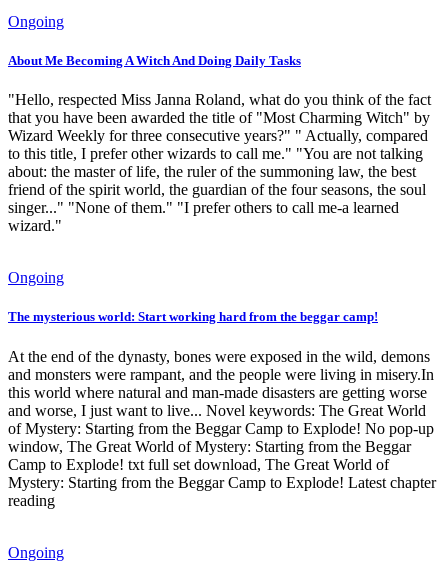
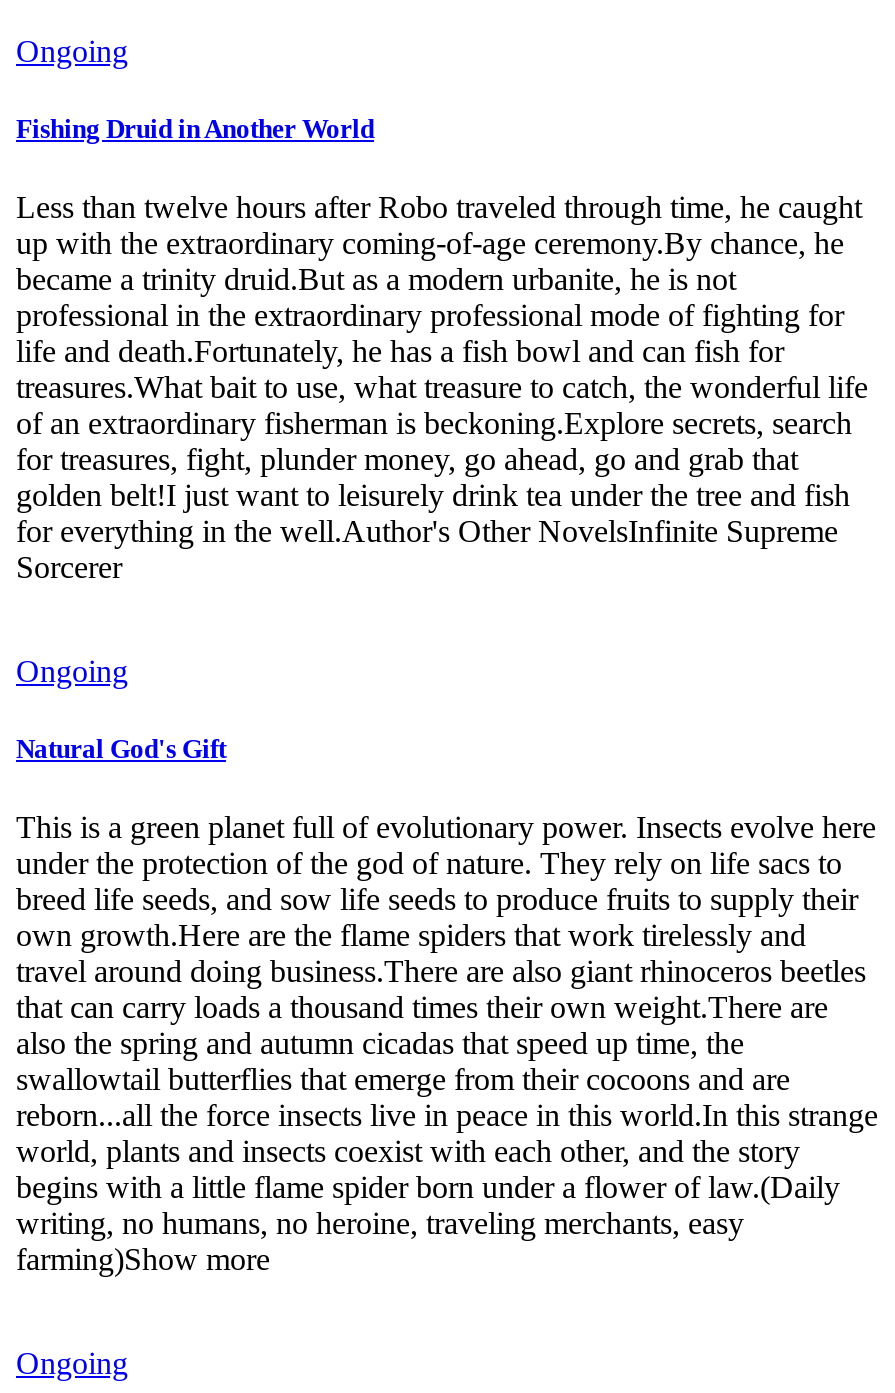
[8,53,301,68] About Me Becoming A Witch And Doing Daily Tasks -> [16,113,374,143] Fishing Druid in Another World
[8,91,431,234] "Hello, respected Miss Janna Roland, what do you think of the fact | that you have been awarded the title of "Most Charming Witch" by | Wizard Weekly for three consecutive years?" " Actually, compared | to this title, I prefer other wizards to call me." "You are not talking | about: the master of life, the ruler of the summoning law, the best | friend of the spirit world, the guardian of the four seasons, the soul | singer..." "None of them." "I prefer others to call me-a learned | wizard." -> [16,189,868,583] Less than twelve hours after Robo traveled through time, he caught | up with the extraordinary coming-of-age ceremony.By chance, he | became a trinity druid.But as a modern urbanite, he is not | professional in the extraordinary professional mode of fighting for | life and death.Fortunately, he has a fish bowl and can fish for | treasures.What bait to use, what treasure to catch, the wonderful life | of an extraordinary fisherman is beckoning.Explore secrets, search | for treasures, fight, plunder money, go ahead, go and grab that | golden belt!I just want to leisurely drink tea under the tree and fish | for everything in the well.Author's Other NovelsInfinite Supreme | Sorcerer
[8,309,378,324] The mysterious world: Start working hard from the beggar camp! -> [16,734,226,764] Natural God's Gift
[8,347,436,508] At the end of the dynasty, bones were exposed in the wild, demons | and monsters were rampant, and the people were living in misery.In | this world where natural and man-made disasters are getting worse | and worse, I just want to live... Novel keywords: The Great World | of Mystery: Starting from the Beggar Camp to Explode! No pop-up | window, The Great World of Mystery: Starting from the Beggar | Camp to Explode! txt full set download, The Great World of | Mystery: Starting from the Beggar Camp to Explode! Latest chapter | reading -> [16,810,878,1276] This is a green planet full of evolutionary power. Insects evolve here | under the protection of the god of nature. They rely on life sacs to | breed life seeds, and sow life seeds to produce fruits to supply their | own growth.Here are the flame spiders that work tirelessly and | travel around doing business.There are also giant rhinoceros beetles | that can carry loads a thousand times their own weight.There are | also the spring and autumn cicadas that speed up time, the | swallowtail butterflies that emerge from their cocoons and are | reborn...all the force insects live in peace in this world.In this strange | world, plants and insects coexist with each other, and the story | begins with a little flame spider born under a flower of law.(Daily | writing, no humans, no heroine, traveling merchants, easy | farming)Show more

